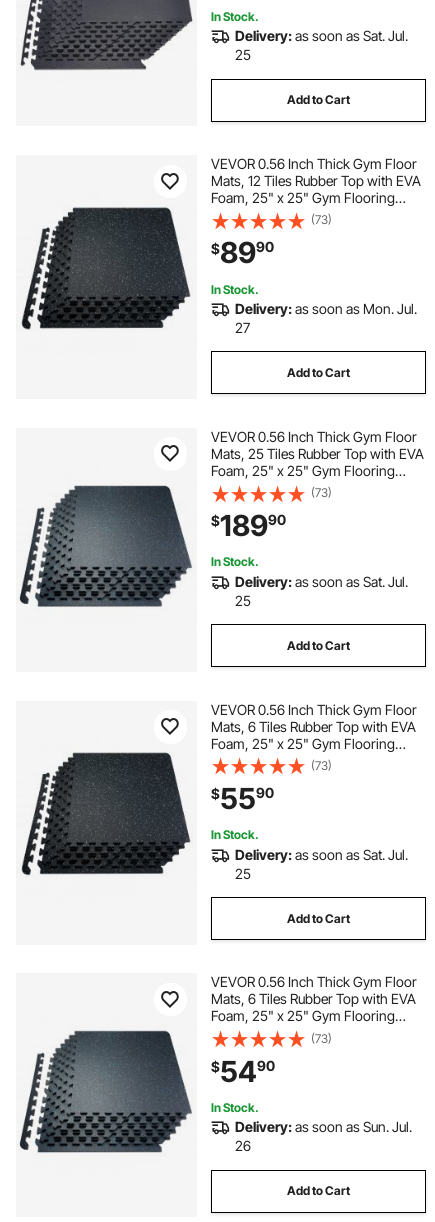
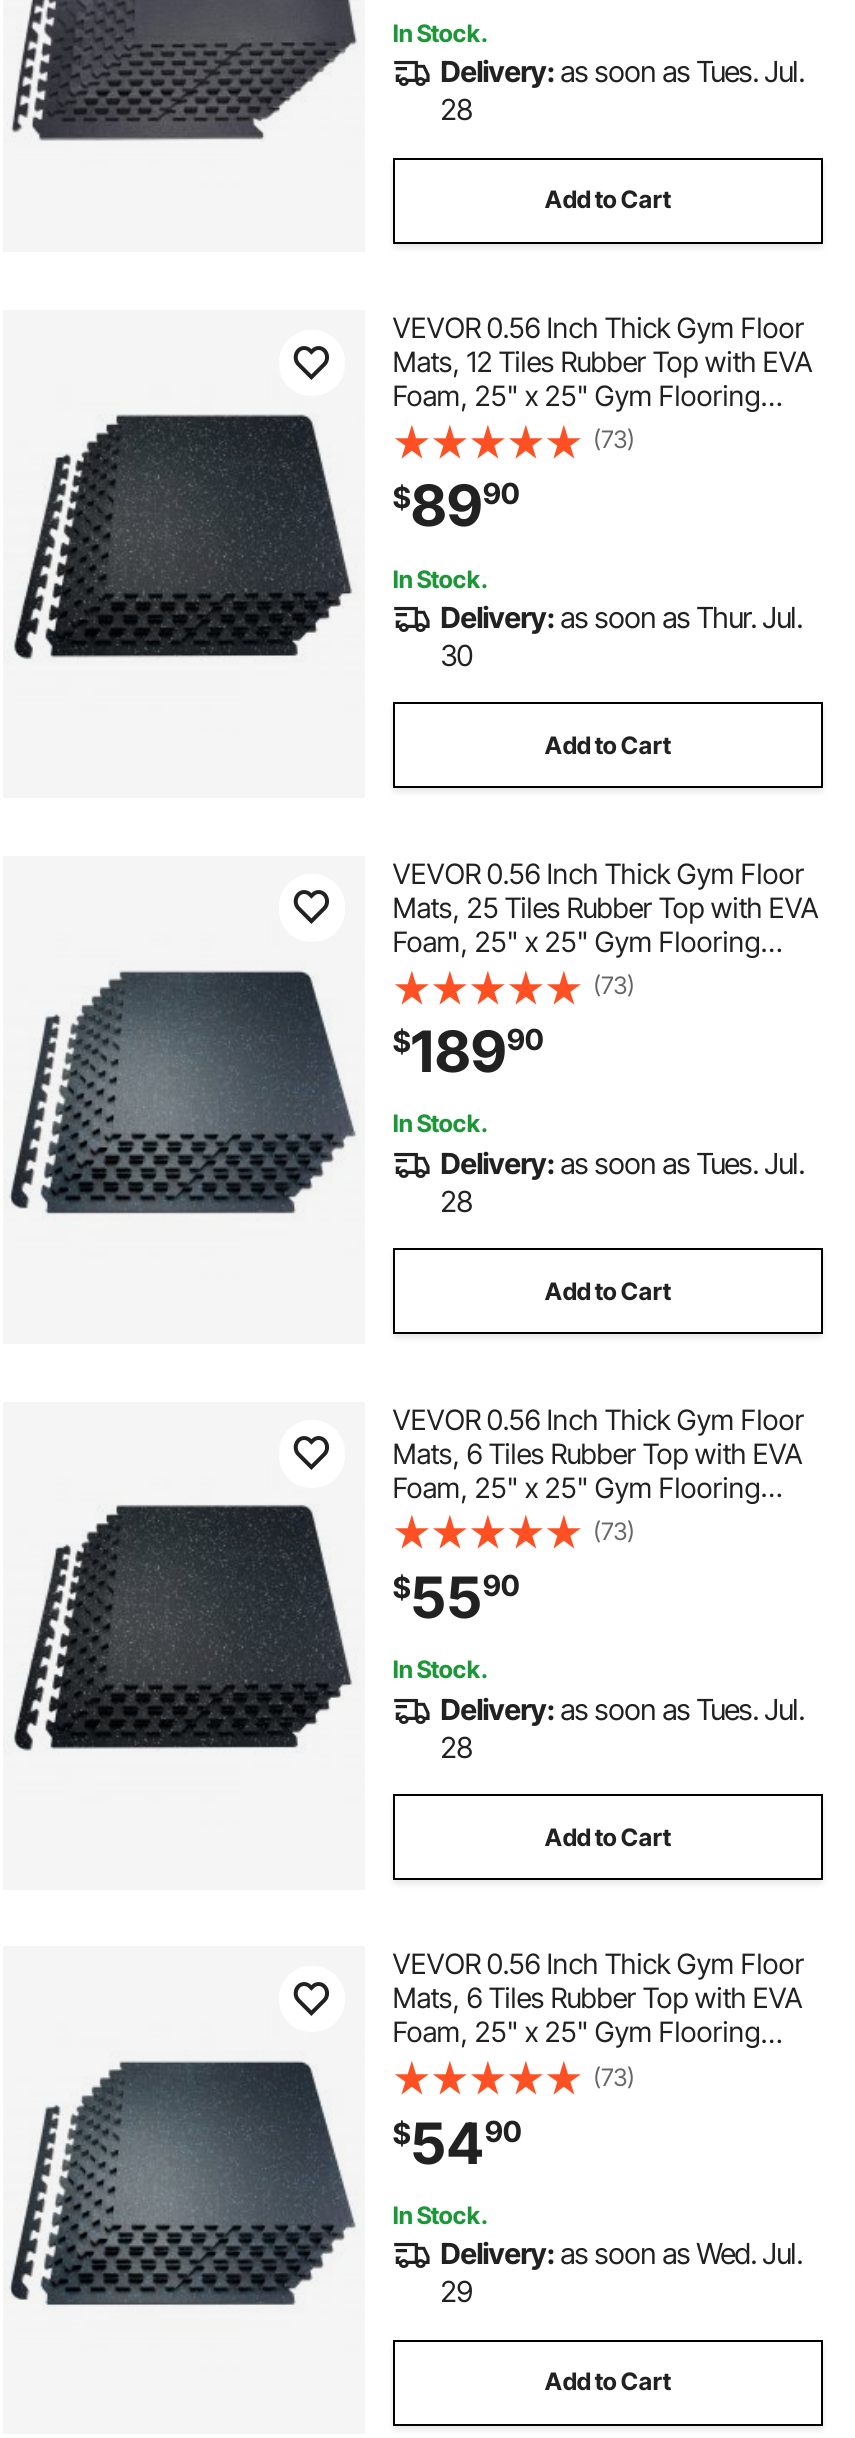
[235,27,408,44] Delivery: as soon as Sat. Jul. -> [440,54,804,88] Delivery: as soon as Tues. Jul.
[235,46,251,63] 25 -> [440,92,472,126] 28
[235,300,417,317] Delivery: as soon as Mon. Jul. -> [440,600,802,634] Delivery: as soon as Thur. Jul.
[235,319,250,336] 27 -> [440,638,472,672] 30
[235,573,408,590] Delivery: as soon as Sat. Jul. -> [440,1146,804,1180] Delivery: as soon as Tues. Jul.
[235,592,251,609] 25 -> [440,1184,472,1218] 28
[235,845,408,862] Delivery: as soon as Sat. Jul. -> [440,1691,804,1725] Delivery: as soon as Tues. Jul.
[235,864,251,881] 25 -> [440,1729,472,1763] 28
[235,1118,412,1135] Delivery: as soon as Sun. Jul. -> [440,2237,802,2271] Delivery: as soon as Wed. Jul.
[235,1137,251,1154] 26 -> [440,2275,472,2309] 29

